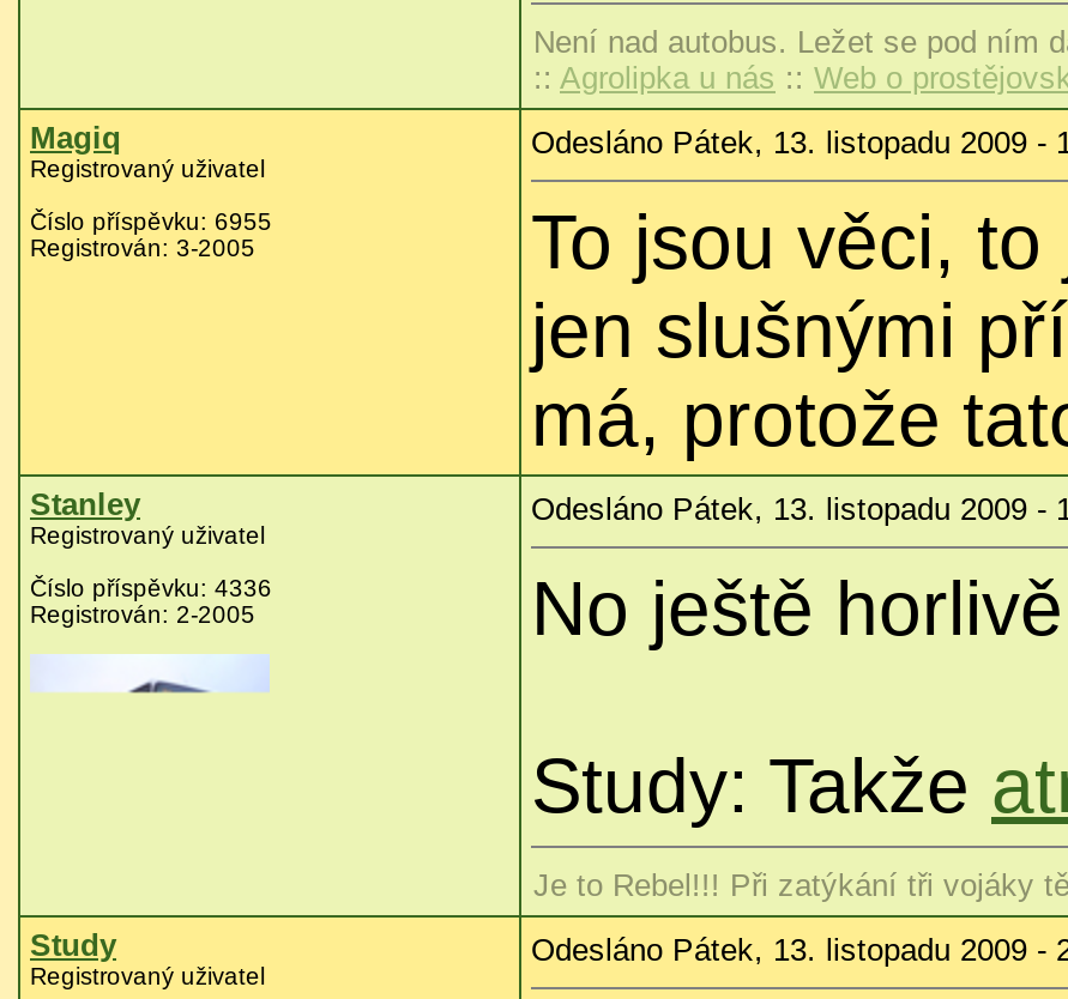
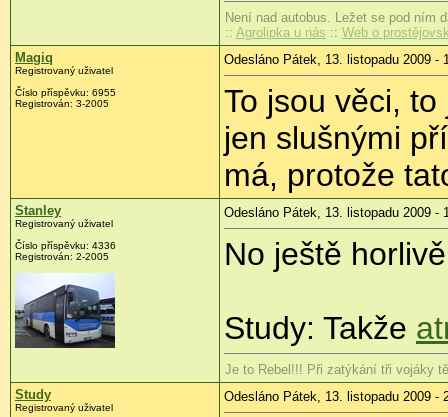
none -> [14,288,116,349] [image]

